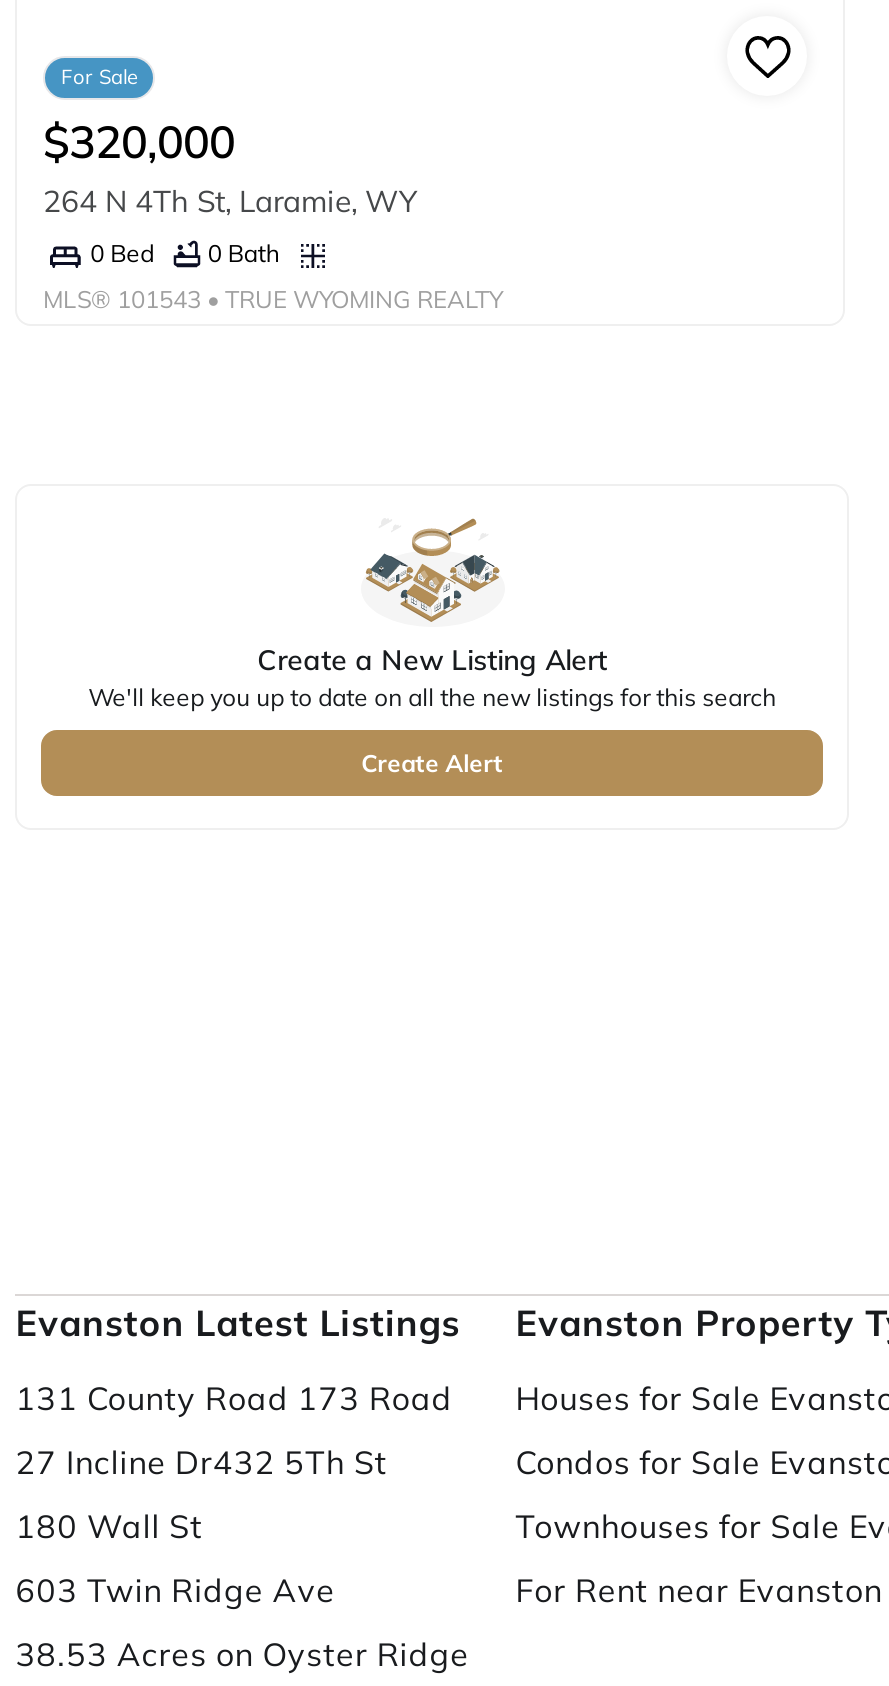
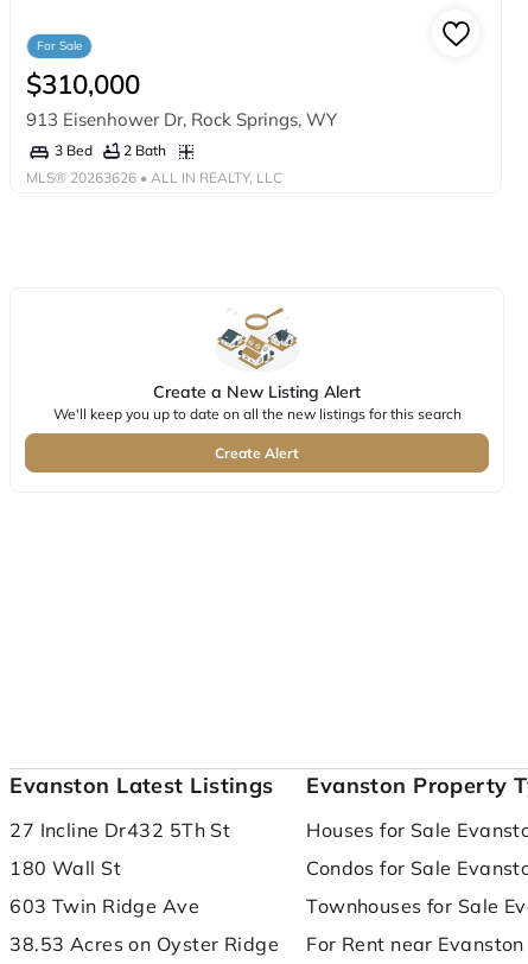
[43,111,417,220] $320,000 | 264 N 4Th St, Laramie, WY -> [26,66,337,131] $310,000 | 913 Eisenhower Dr, Rock Springs, WY
[90,238,280,269] 0 Bed | 0 Bath -> [54,141,167,160] 3 Bed | 2 Bath
[43,284,503,314] MLS® 101543 • TRUE WYOMING REALTY -> [26,168,282,186] MLS® 20263626 • ALL IN REALTY, LLC
[15,1378,453,1418] 131 County Road 173 Road -> none

